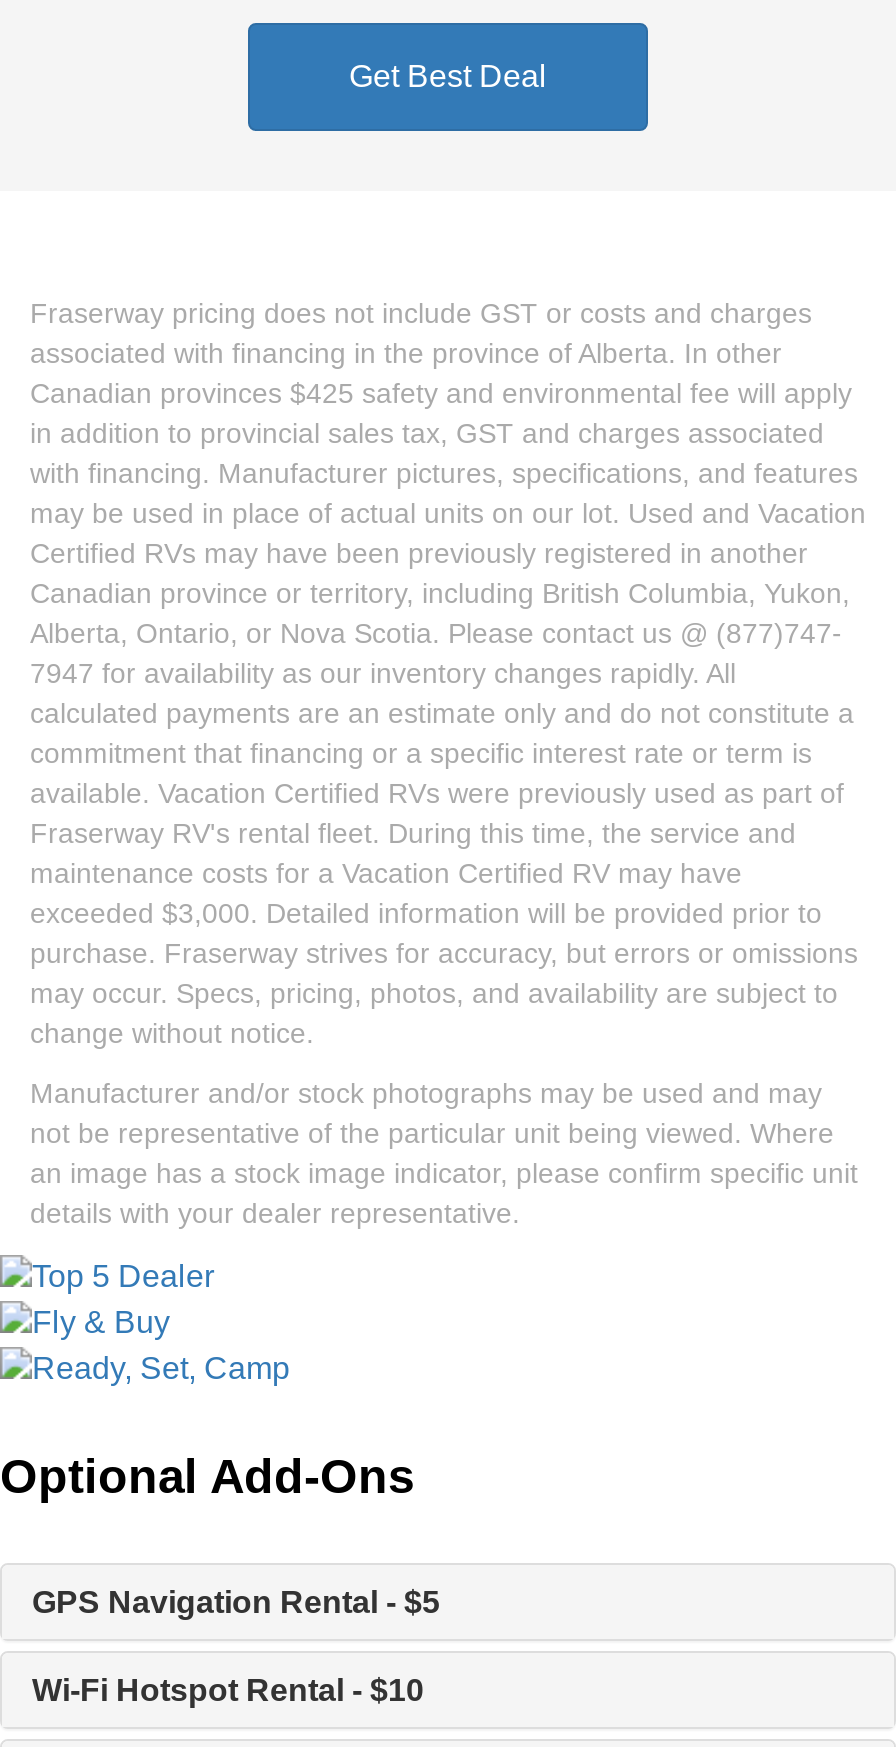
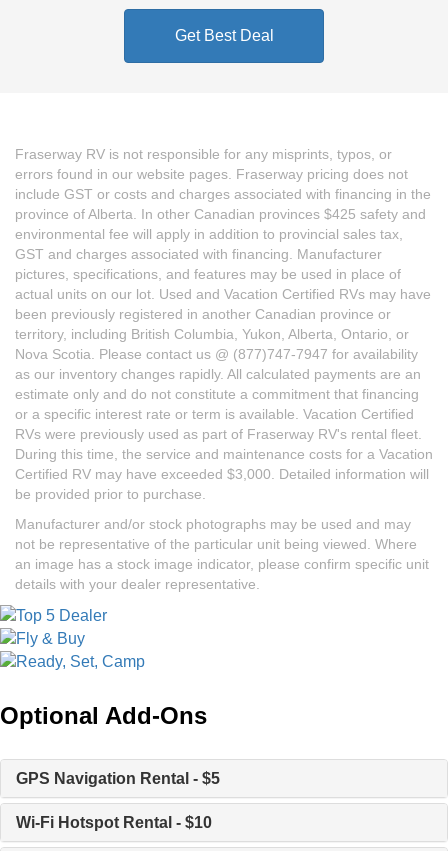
[30,297,866,1049] Fraserway pricing does not include GST or costs and charges | associated with financing in the province of Alberta. In other | Canadian provinces $425 safety and environmental fee will apply | in addition to provincial sales tax, GST and charges associated | with financing. Manufacturer pictures, specifications, and features | may be used in place of actual units on our lot. Used and Vacation | Certified RVs may have been previously registered in another | Canadian province or territory, including British Columbia, Yukon, | Alberta, Ontario, or Nova Scotia. Please contact us @ (877)747- | 7947 for availability as our inventory changes rapidly. All | calculated payments are an estimate only and do not constitute a | commitment that financing or a specific interest rate or term is | available. Vacation Certified RVs were previously used as part of | Fraserway RV's rental fleet. During this time, the service and | maintenance costs for a Vacation Certified RV may have | exceeded $3,000. Detailed information will be provided prior to | purchase. Fraserway strives for accuracy, but errors or omissions | may occur. Specs, pricing, photos, and availability are subject to | change without notice. -> [15,146,433,502] Fraserway RV is not responsible for any misprints, typos, or | errors found in our website pages. Fraserway pricing does not | include GST or costs and charges associated with financing in the | province of Alberta. In other Canadian provinces $425 safety and | environmental fee will apply in addition to provincial sales tax, | GST and charges associated with financing. Manufacturer | pictures, specifications, and features may be used in place of | actual units on our lot. Used and Vacation Certified RVs may have | been previously registered in another Canadian province or | territory, including British Columbia, Yukon, Alberta, Ontario, or | Nova Scotia. Please contact us @ (877)747-7947 for availability | as our inventory changes rapidly. All calculated payments are an | estimate only and do not constitute a commitment that financing | or a specific interest rate or term is available. Vacation Certified | RVs were previously used as part of Fraserway RV's rental fleet. | During this time, the service and maintenance costs for a Vacation | Certified RV may have exceeded $3,000. Detailed information will | be provided prior to purchase.

